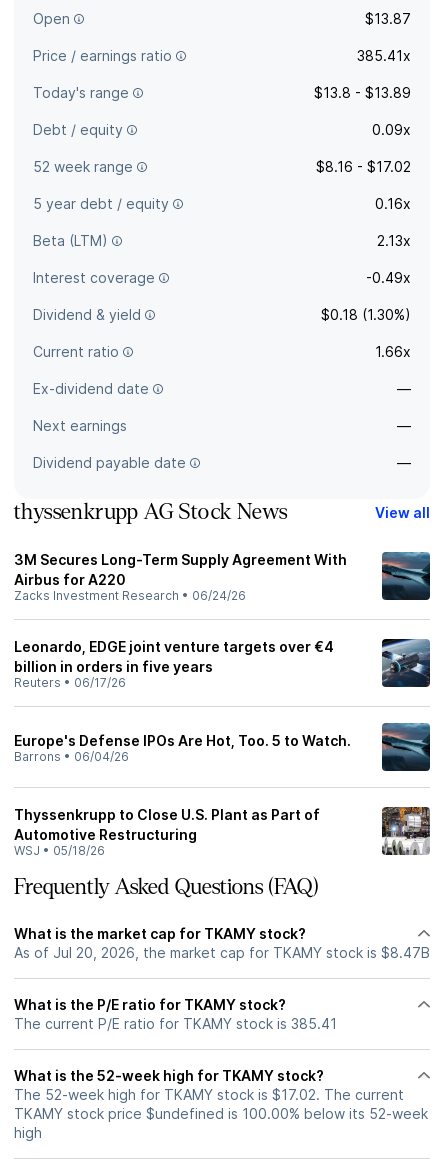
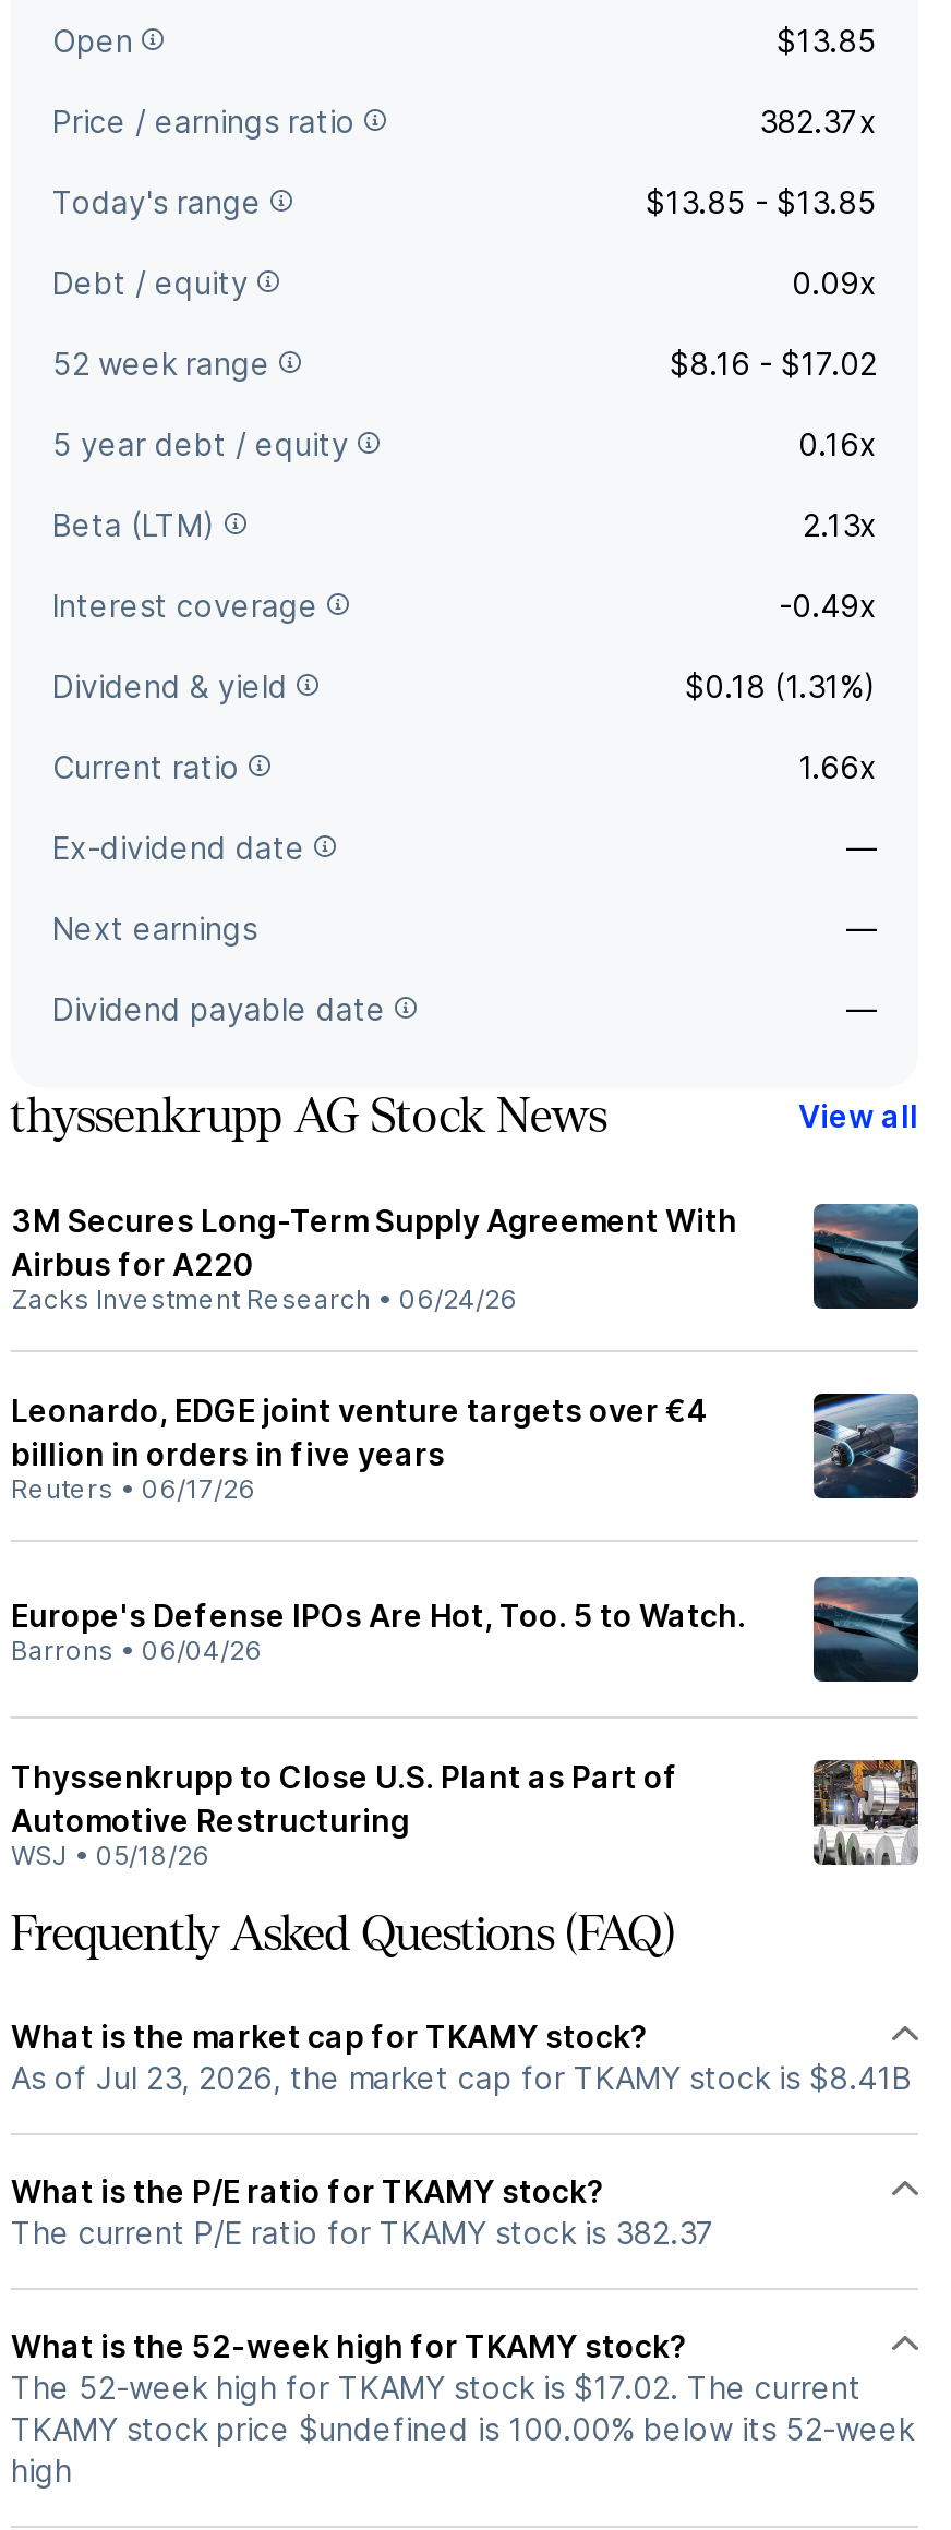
[365,10,411,27] $13.87 -> [777,21,877,58] $13.85
[357,47,411,64] 385.41x -> [759,101,877,138] 382.37x
[314,84,411,101] $13.8 - $13.89 -> [646,182,877,219] $13.85 - $13.85
[321,306,411,323] $0.18 (1.30%) -> [685,666,877,703] $0.18 (1.31%)
[14,944,430,961] As of Jul 20, 2026, the market cap for TKAMY stock is $8.47B -> [11,2058,912,2095] As of Jul 23, 2026, the market cap for TKAMY stock is $8.41B
[14,1015,337,1032] The current P/E ratio for TKAMY stock is 385.41 -> [11,2213,715,2250] The current P/E ratio for TKAMY stock is 382.37

